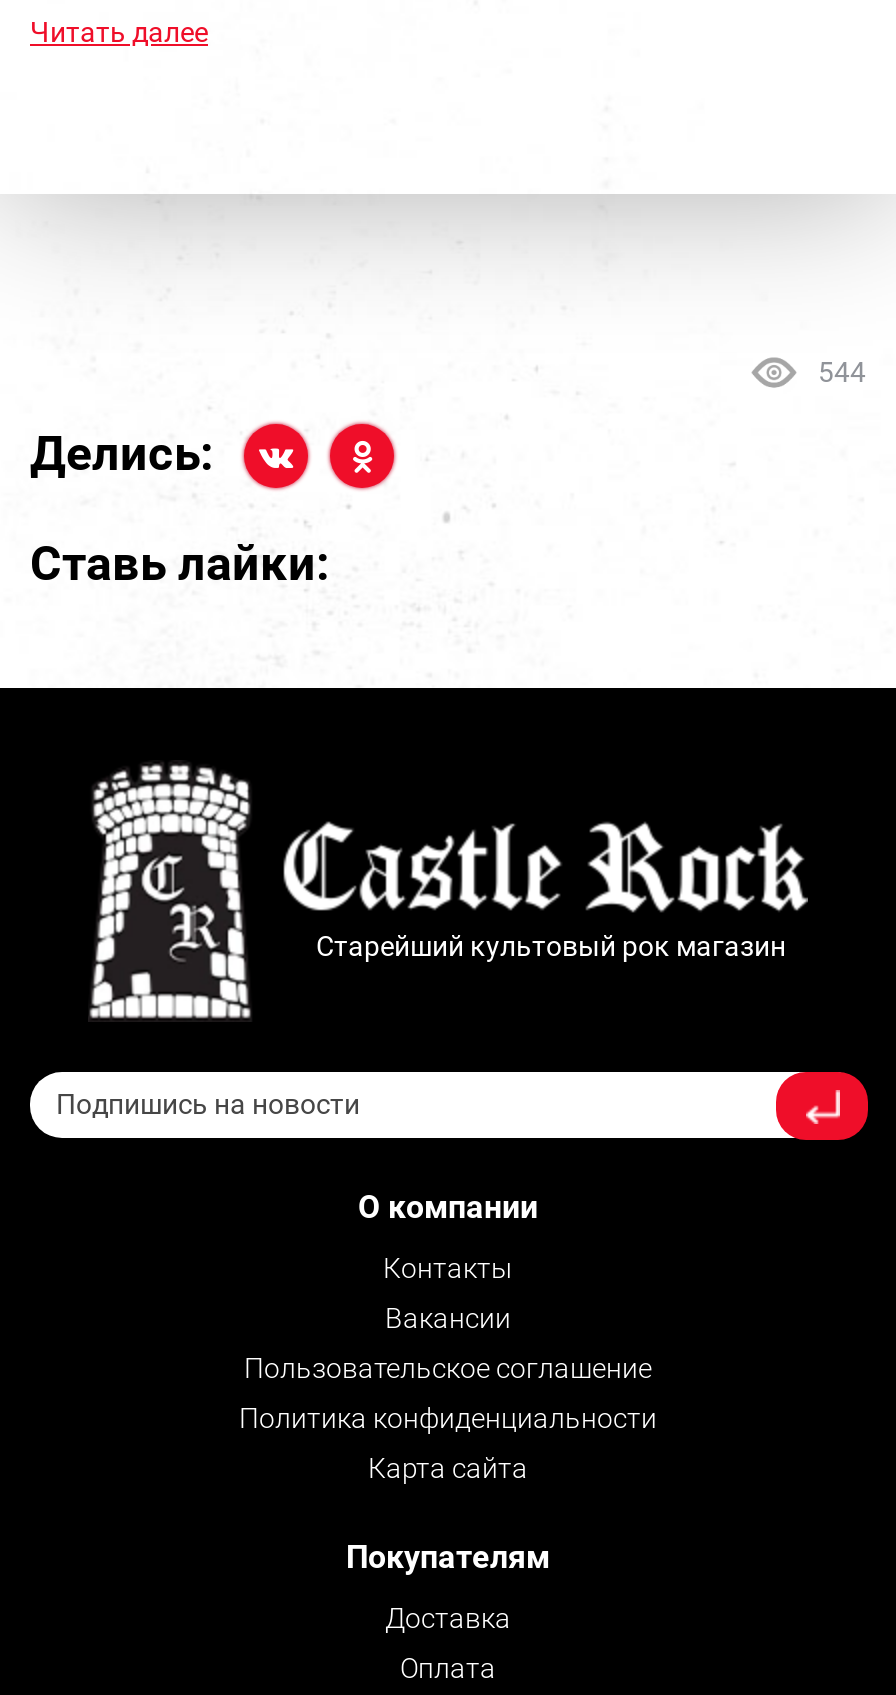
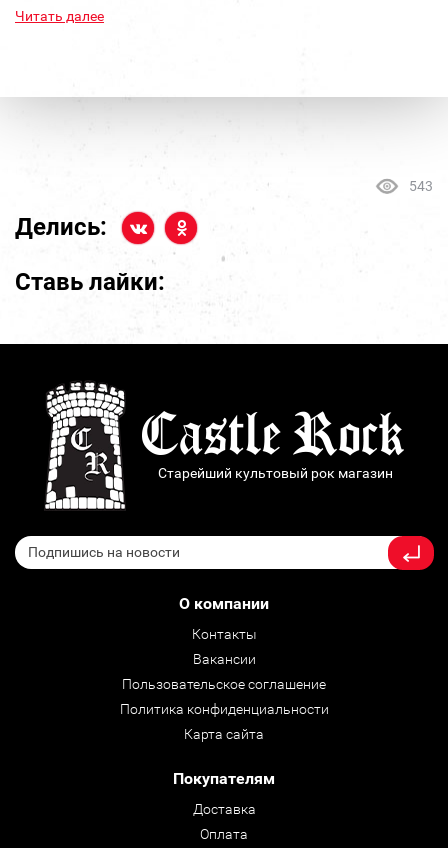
[818,356,866,388] 544 -> [409,178,433,194] 543

